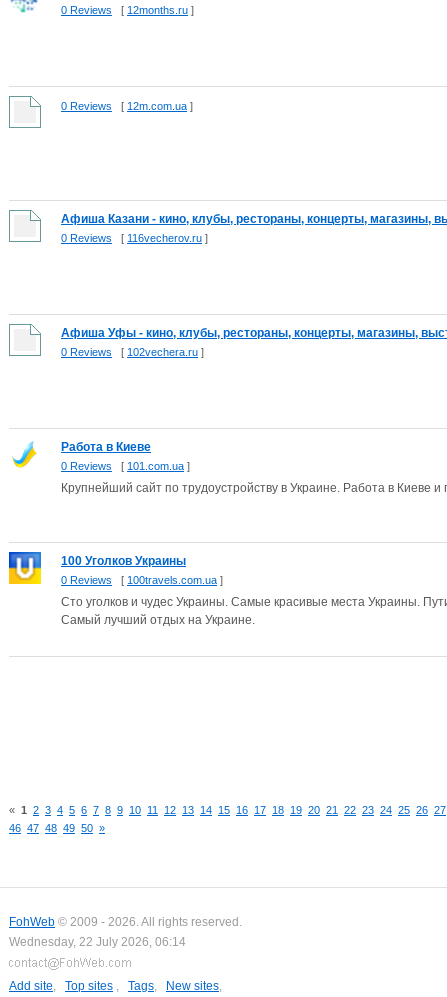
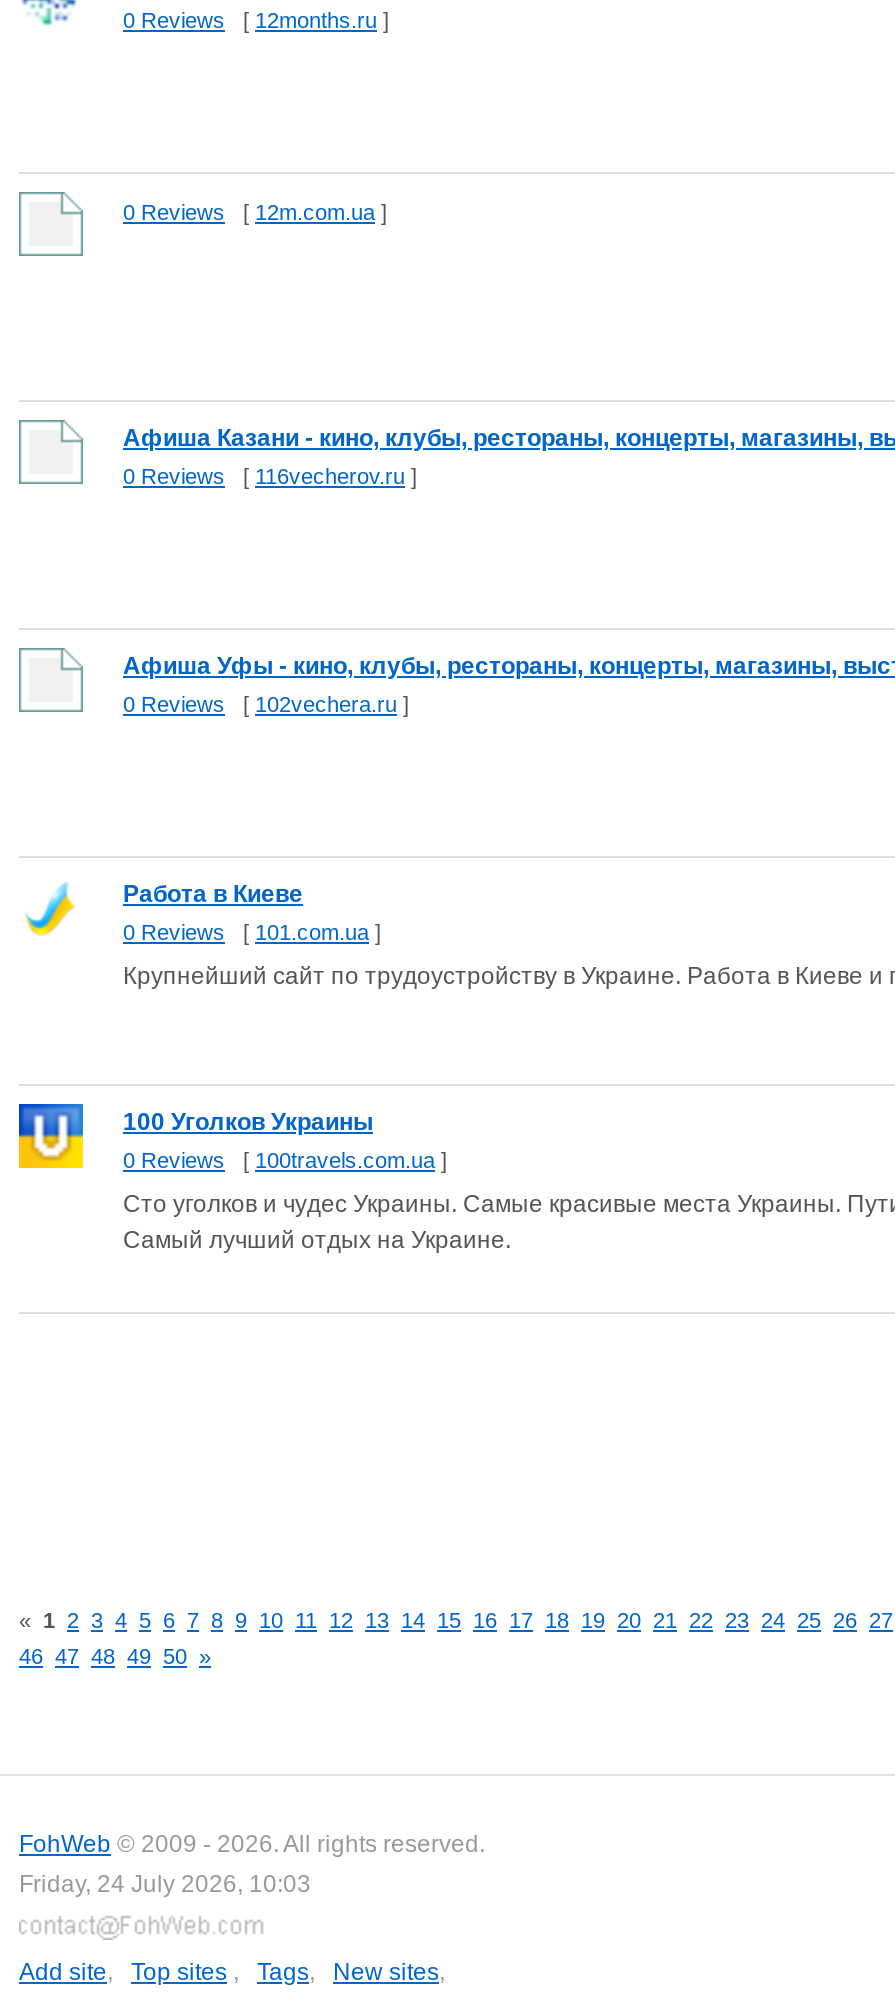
[9,935,186,949] Wednesday, 22 July 2026, 06:14 -> [19,1870,311,1898] Friday, 24 July 2026, 10:03

